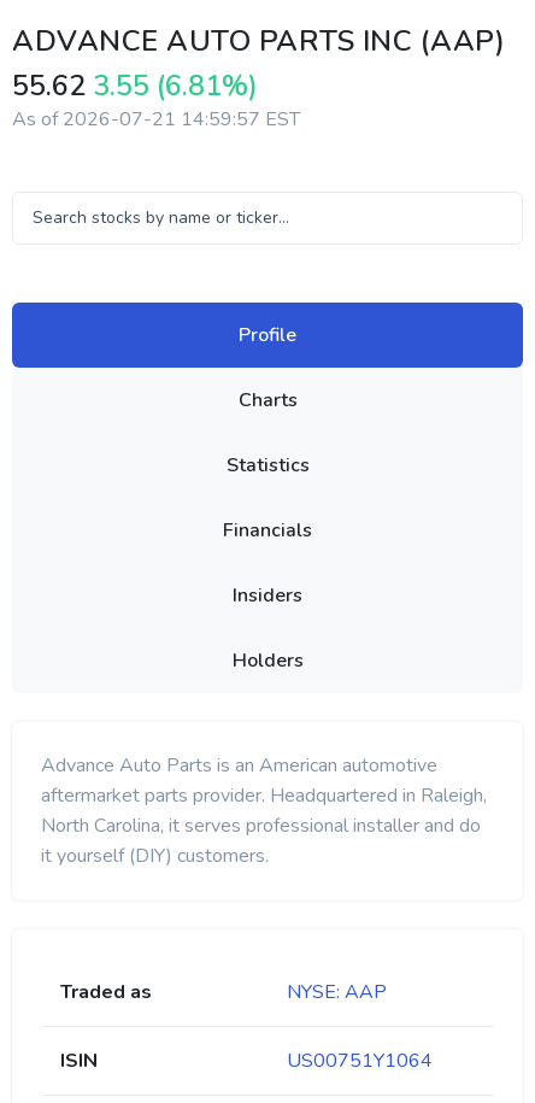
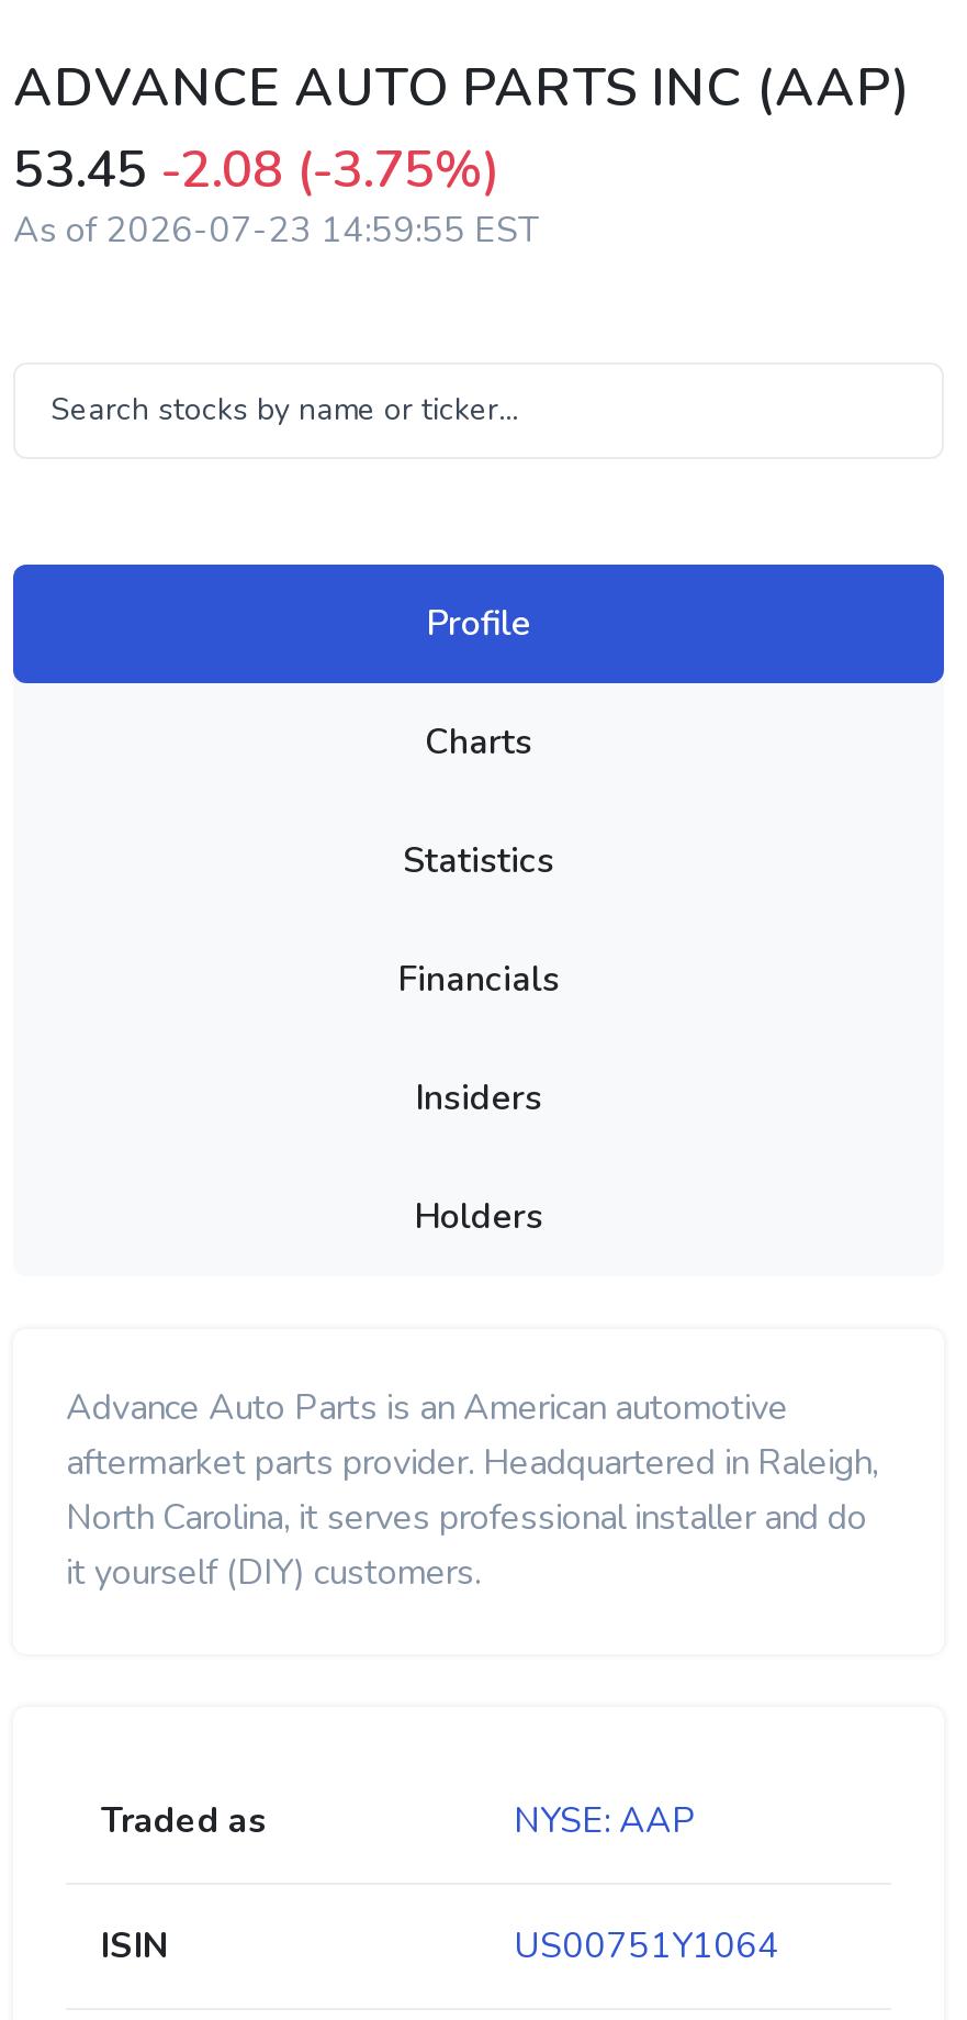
[12,66,258,105] 55.62 3.55 (6.81%) -> [13,134,501,204] 53.45 -2.08 (-3.75%)
[12,106,300,133] As of 2026-07-21 14:59:57 EST -> [13,207,538,255] As of 2026-07-23 14:59:55 EST

